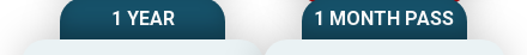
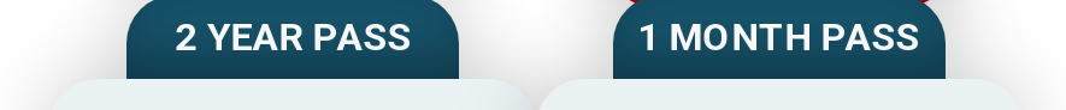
[111,7,175,30] 1 YEAR -> [175,14,411,59] 2 YEAR PASS

